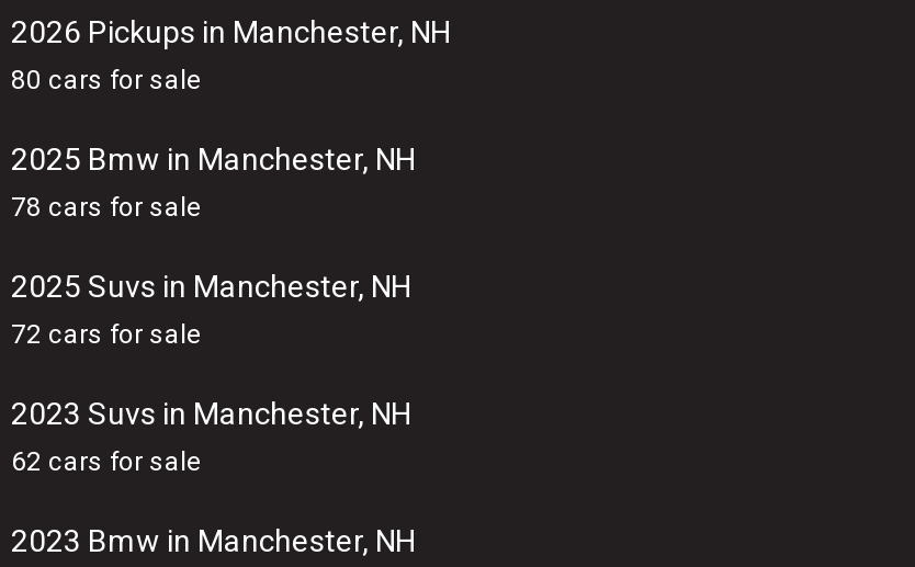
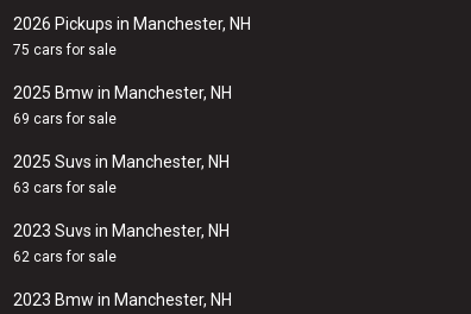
[11,65,202,95] 80 cars for sale -> [13,42,117,58] 75 cars for sale
[11,192,202,223] 78 cars for sale -> [13,111,117,127] 69 cars for sale
[11,319,202,350] 72 cars for sale -> [13,180,117,196] 63 cars for sale

